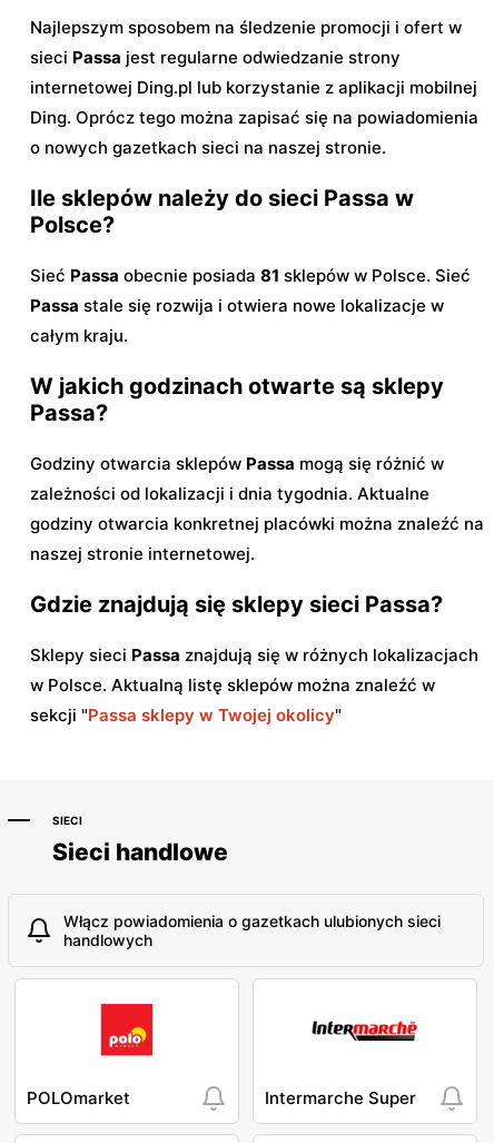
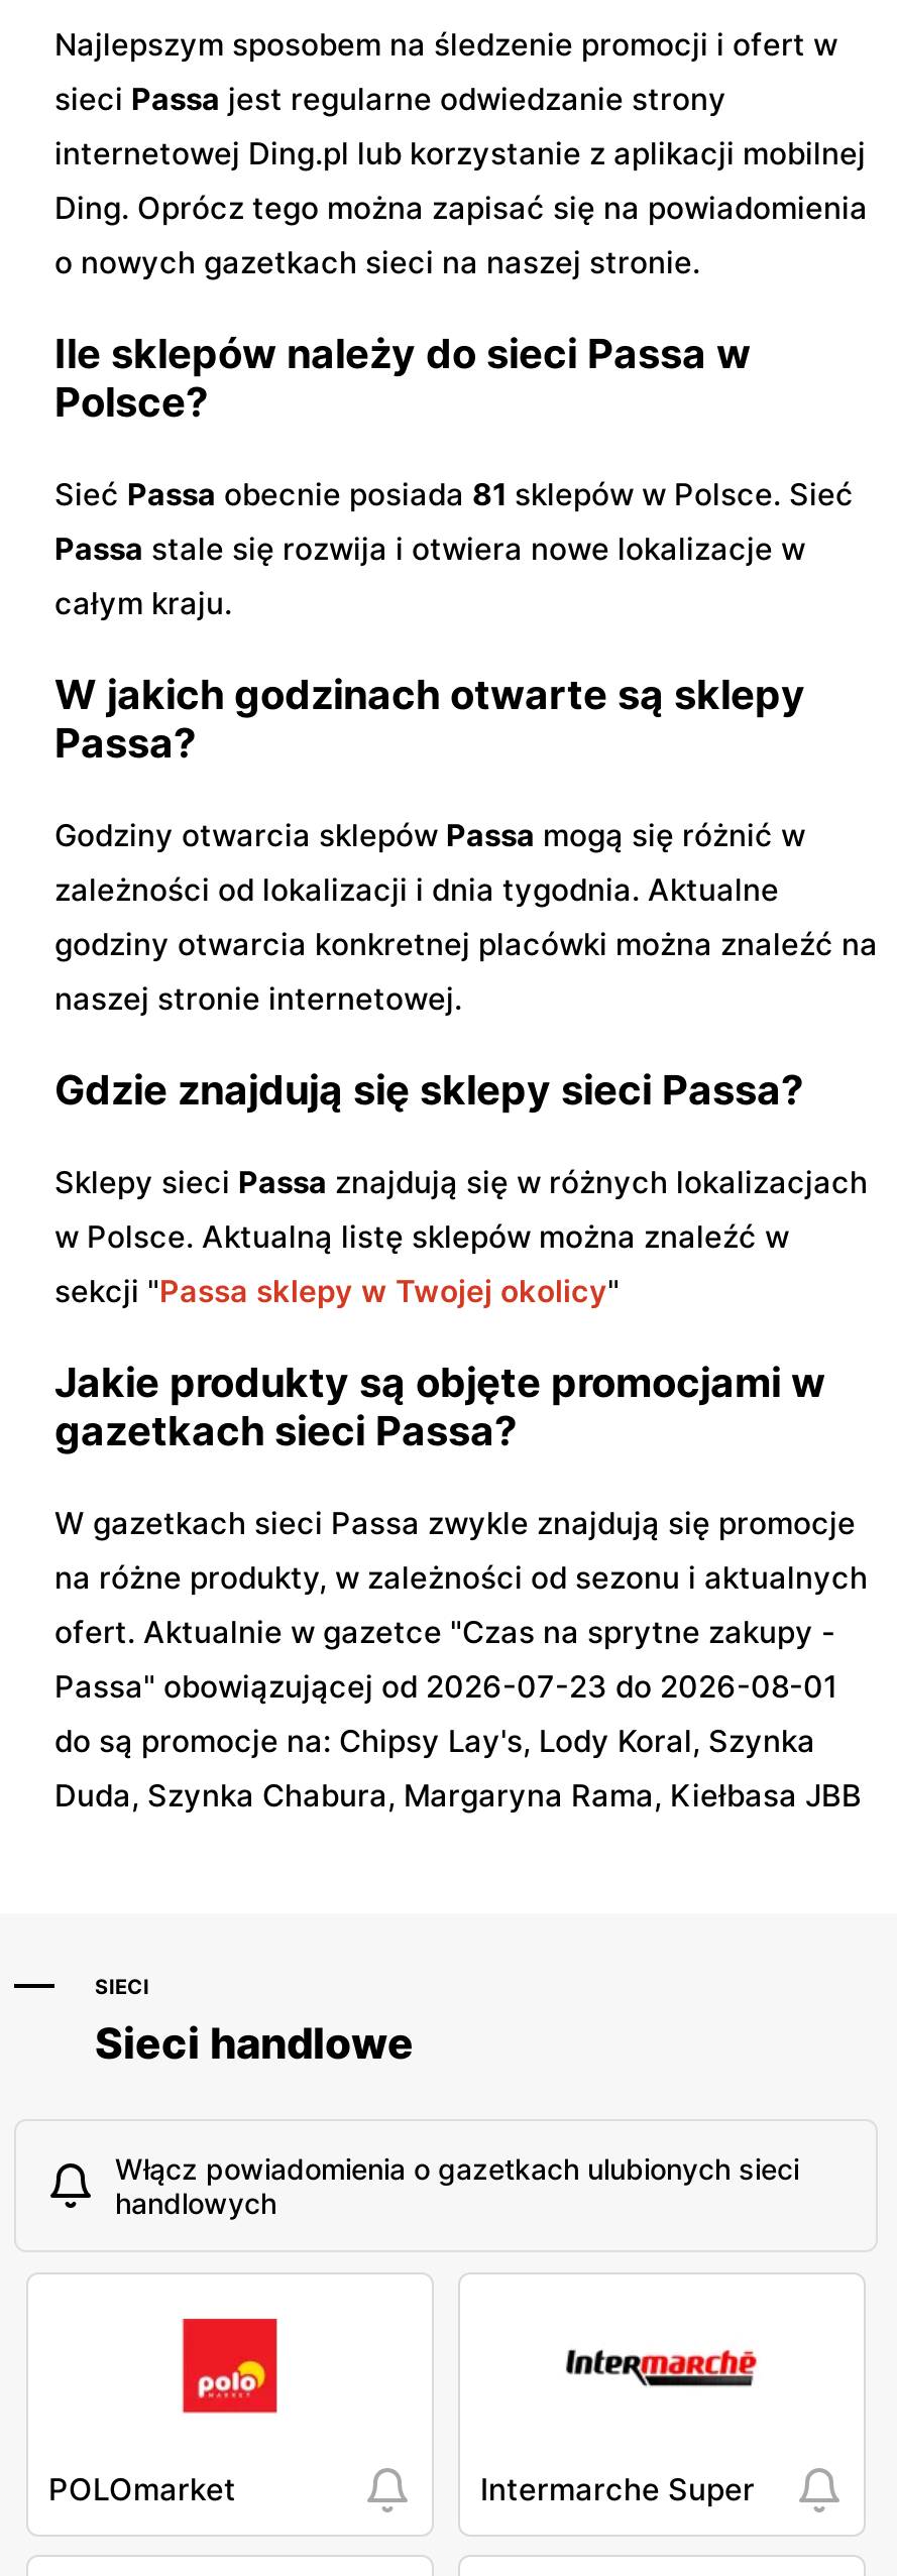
none -> [54,1359,868,1815] Jakie produkty są objęte promocjami w | gazetkach sieci Passa? | W gazetkach sieci Passa zwykle znajdują się promocje | na różne produkty, w zależności od sezonu i aktualnych | ofert. Aktualnie w gazetce "Czas na sprytne zakupy - | Passa" obowiązującej od 2026-07-23 do 2026-08-01 | do są promocje na: Chipsy Lay's, Lody Koral, Szynka | Duda, Szynka Chabura, Margaryna Rama, Kiełbasa JBB

